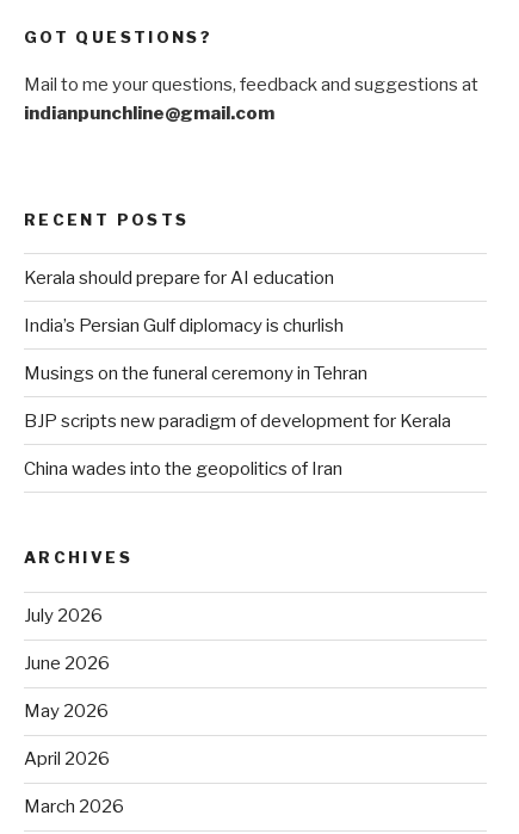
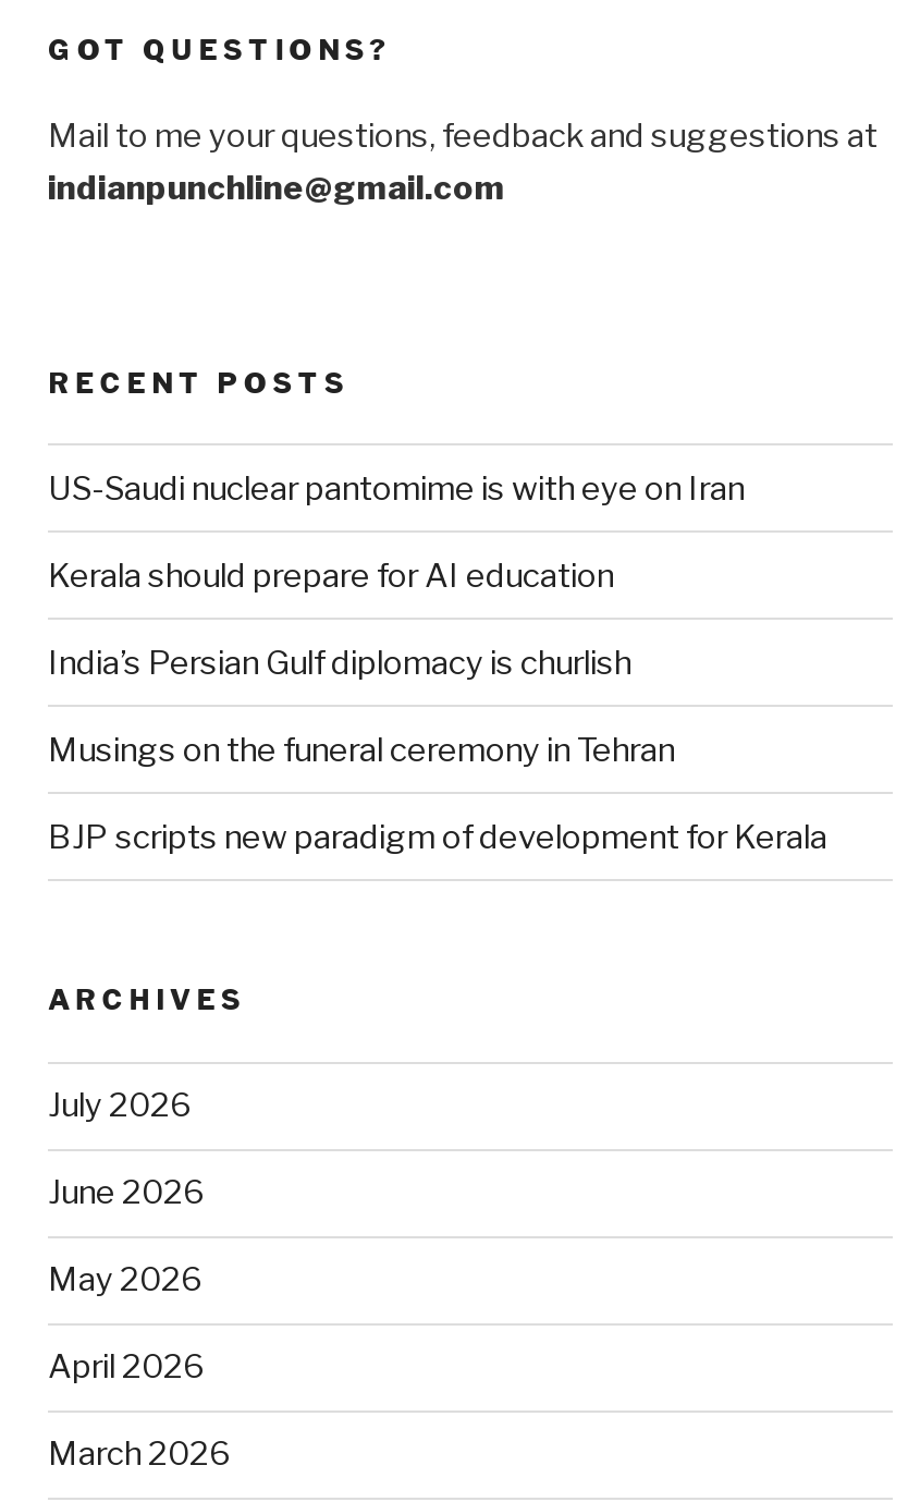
none -> [48,469,745,508] US-Saudi nuclear pantomime is with eye on Iran
moved [24,267,451,432] -> [48,556,827,857]: Kerala should prepare for AI education | India’s Persian Gulf diplomacy is churlish | Musings on the funeral ceremony in Tehran | BJP scripts new paradigm of development for Kerala
[24,458,342,479] China wades into the geopolitics of Iran -> none

